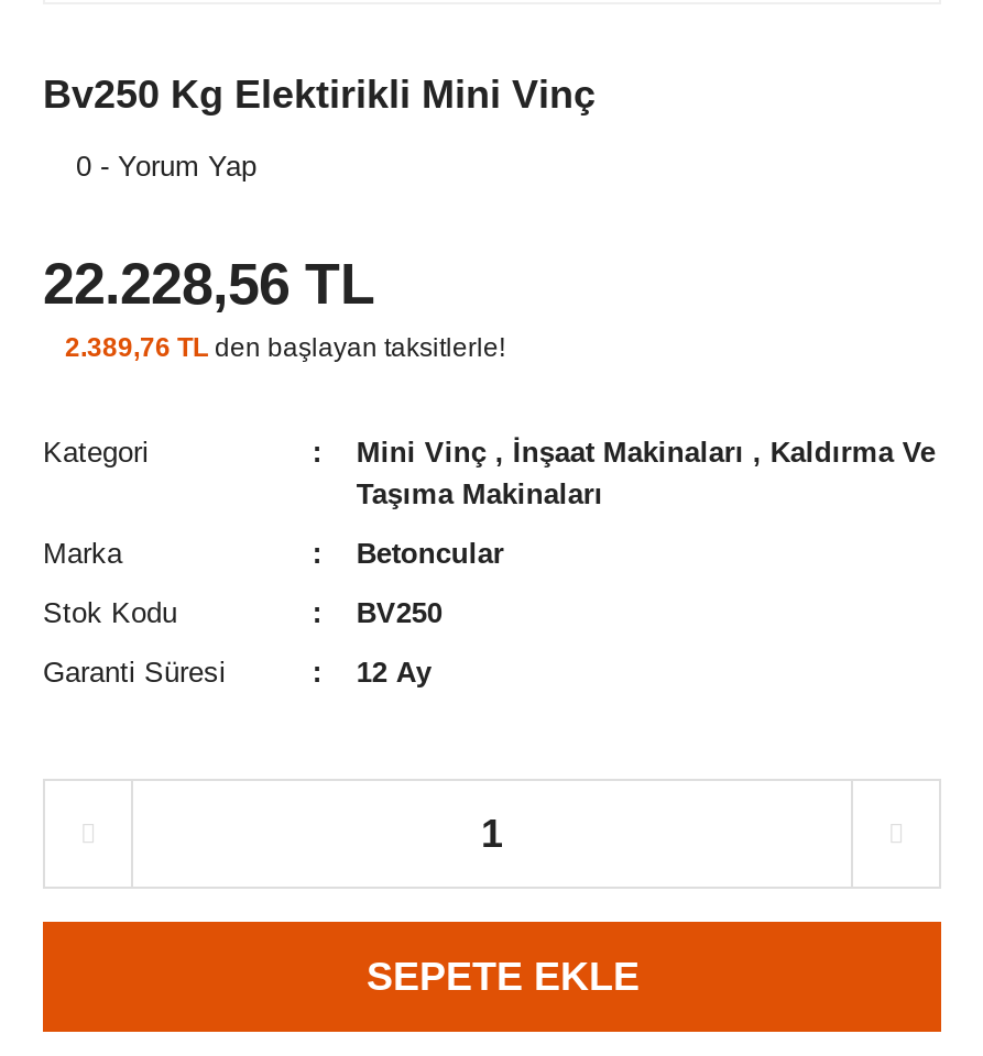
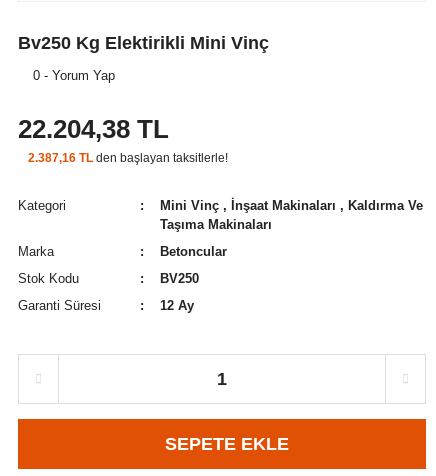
[43,251,375,317] 22.228,56 TL -> [18,114,169,144] 22.204,38 TL
[65,332,505,363] 2.389,76 TL den başlayan taksitlerle! -> [28,151,228,165] 2.387,16 TL den başlayan taksitlerle!

